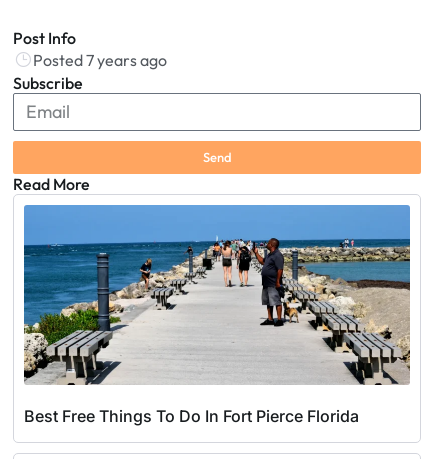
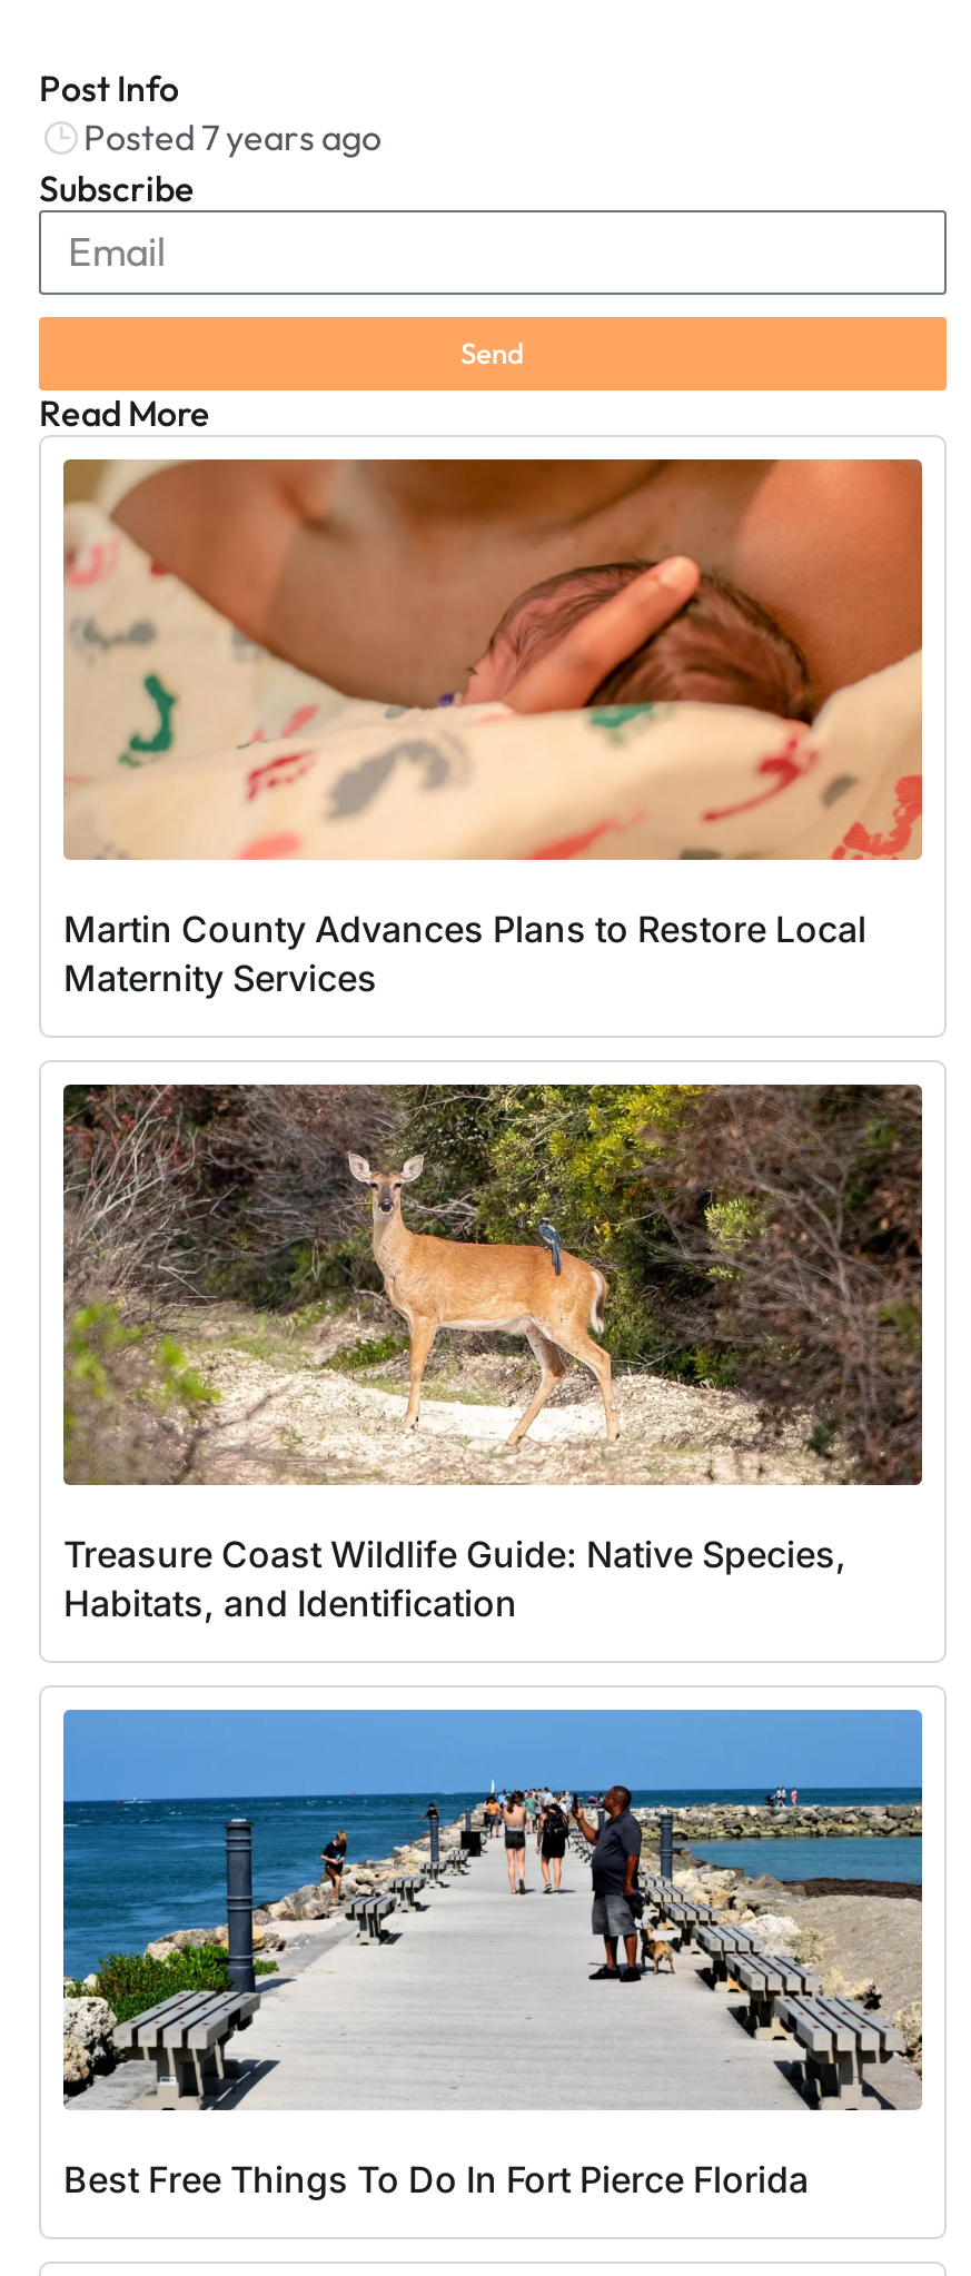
none -> [61,456,924,1001] [image] | Martin County Advances Plans to Restore Local | Maternity Services
none -> [61,1081,924,1626] [image] | Treasure Coast Wildlife Guide: Native Species, | Habitats, and Identification

